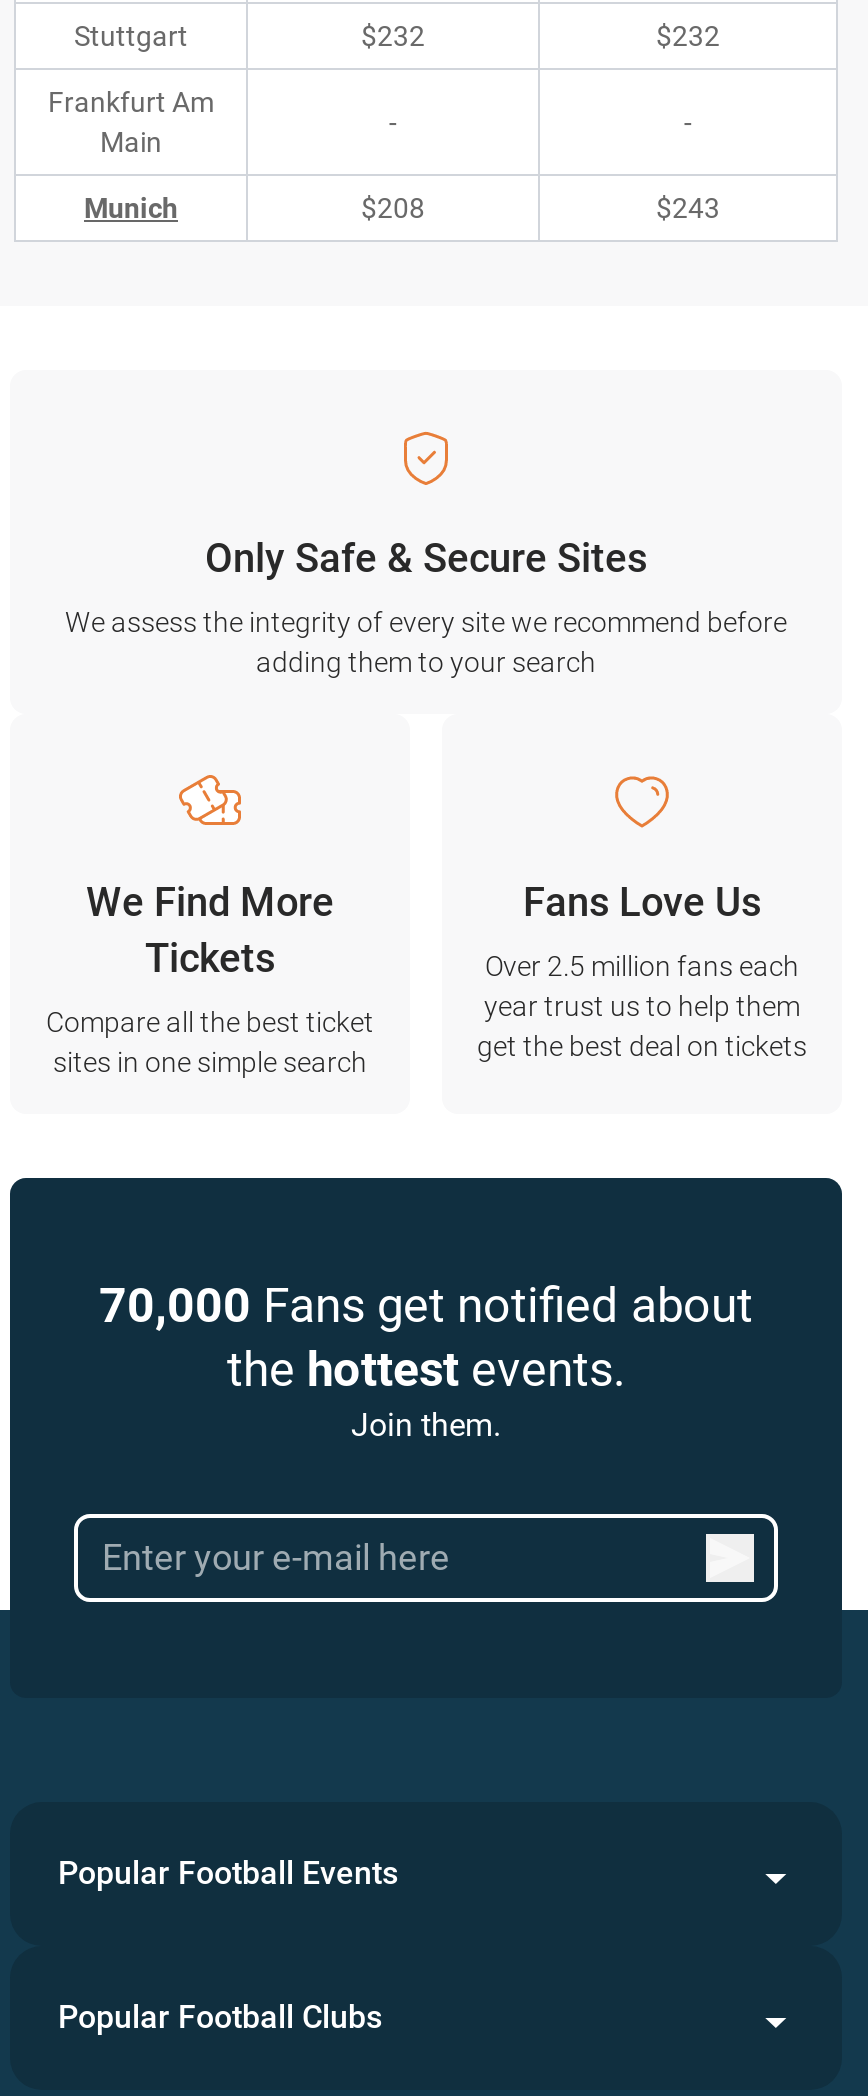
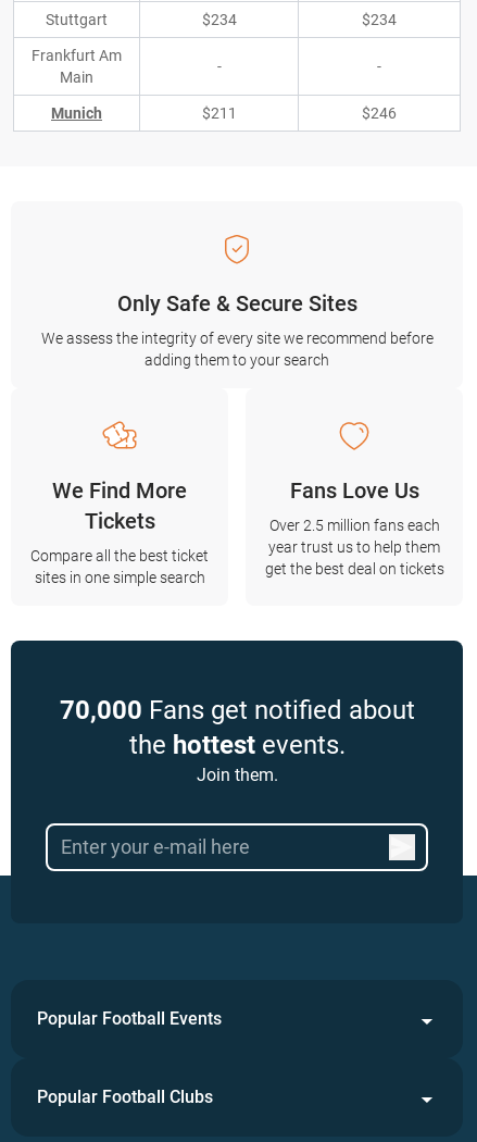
[361,20,425,52] $232 -> [202,11,236,28] $234
[656,20,720,52] $232 -> [362,11,397,28] $234
[361,192,425,224] $208 -> [202,104,236,122] $211
[656,192,720,224] $243 -> [362,104,397,122] $246

